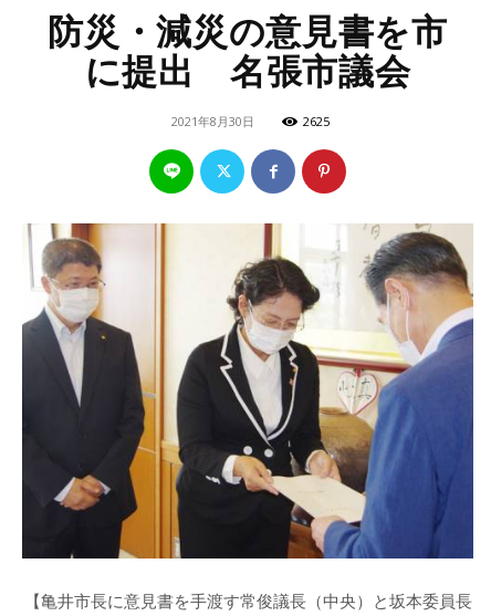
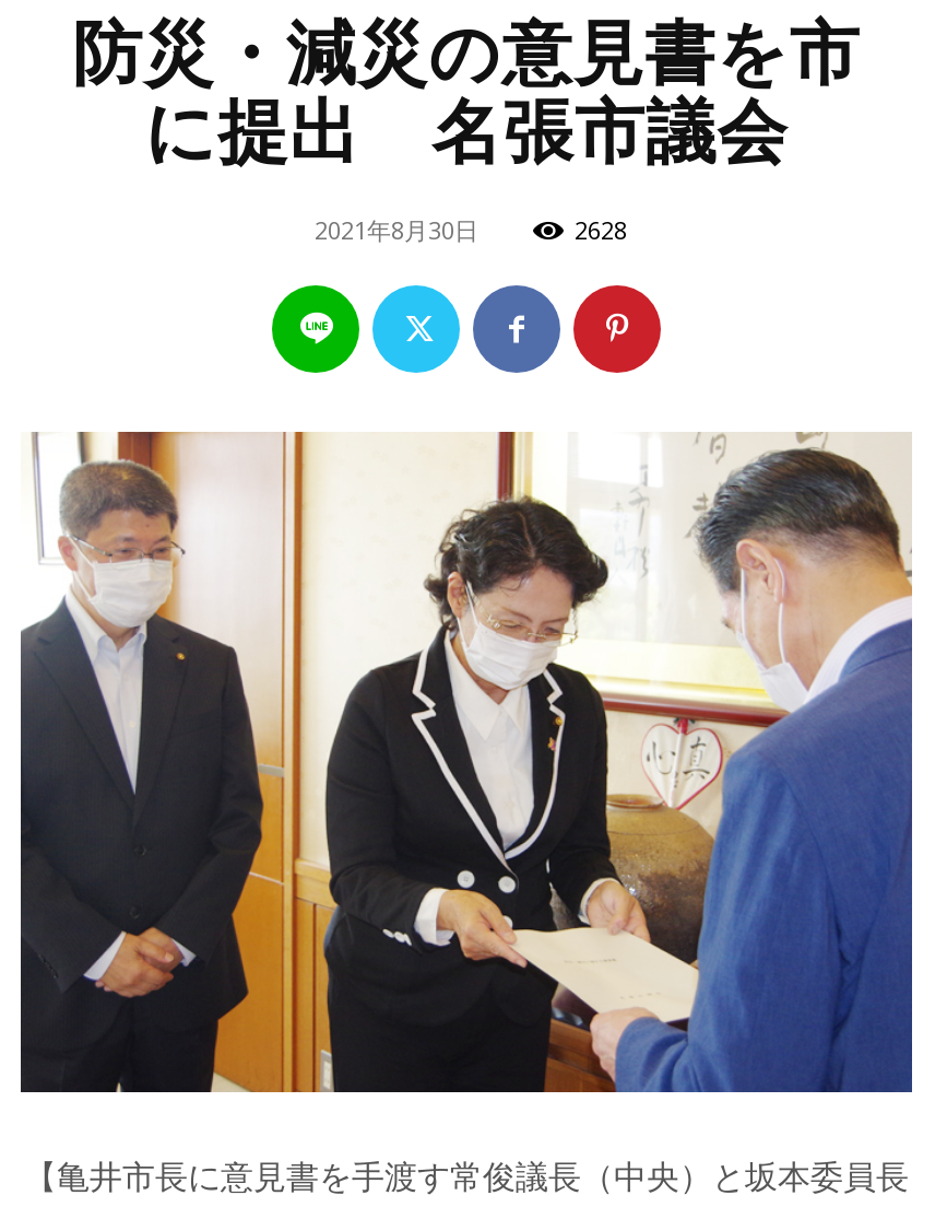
[302,113,329,129] 2625 -> [575,213,627,246] 2628

